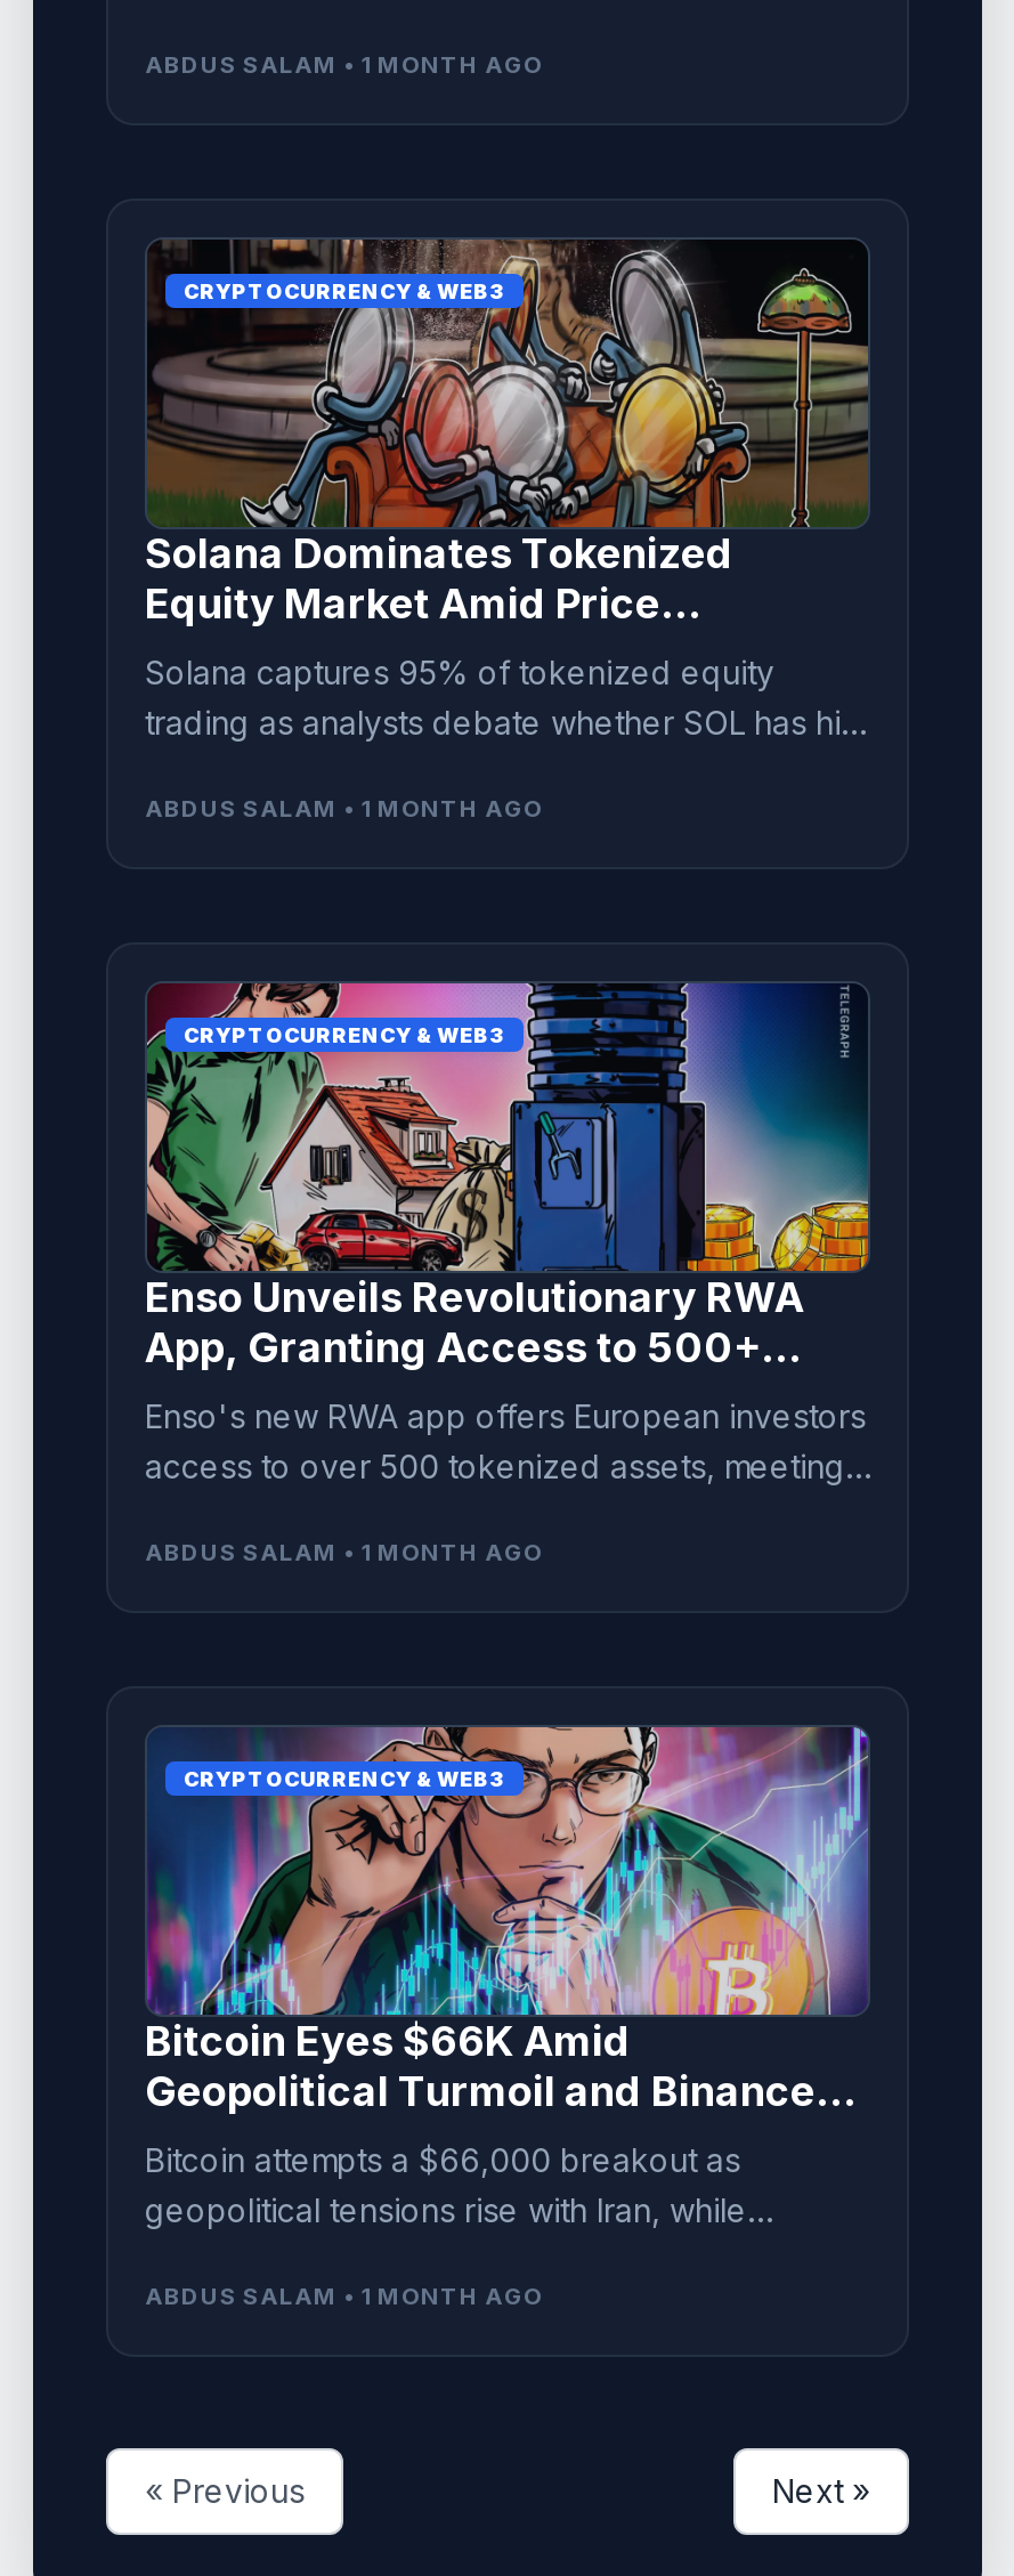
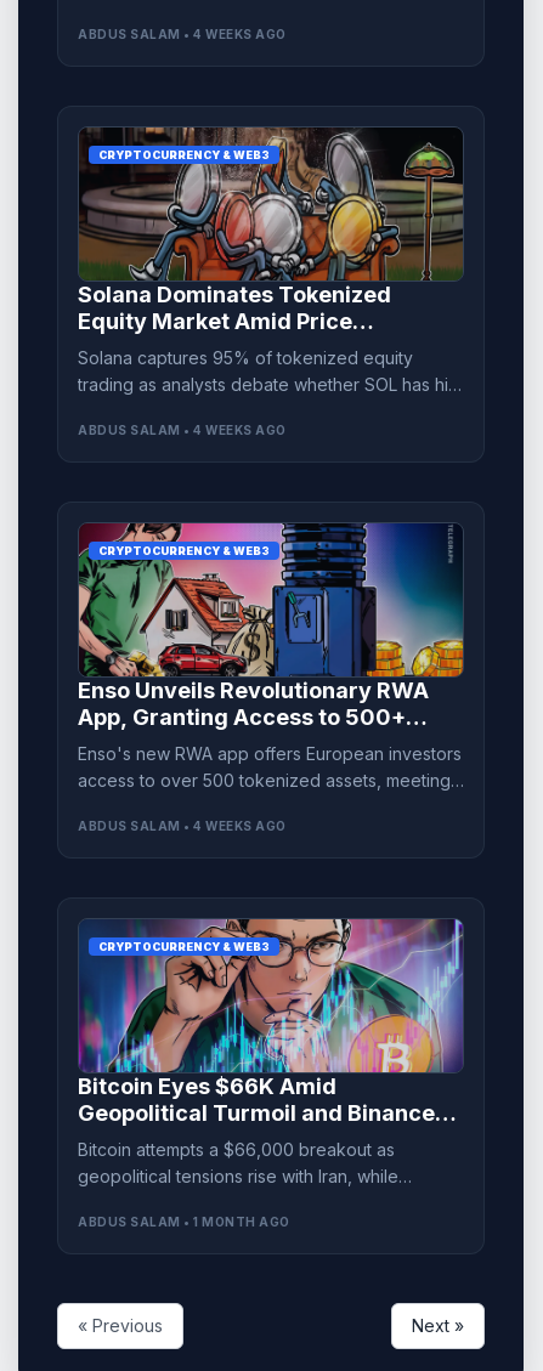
[145,50,543,78] ABDUS SALAM • 1 MONTH AGO -> [78,27,286,41] ABDUS SALAM • 4 WEEKS AGO
[145,794,543,821] ABDUS SALAM • 1 MONTH AGO -> [78,423,286,437] ABDUS SALAM • 4 WEEKS AGO
[145,1538,543,1565] ABDUS SALAM • 1 MONTH AGO -> [78,818,286,833] ABDUS SALAM • 4 WEEKS AGO

